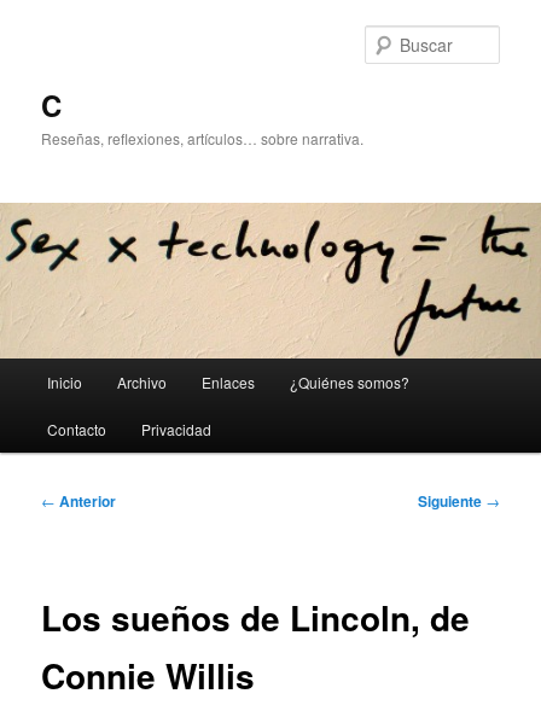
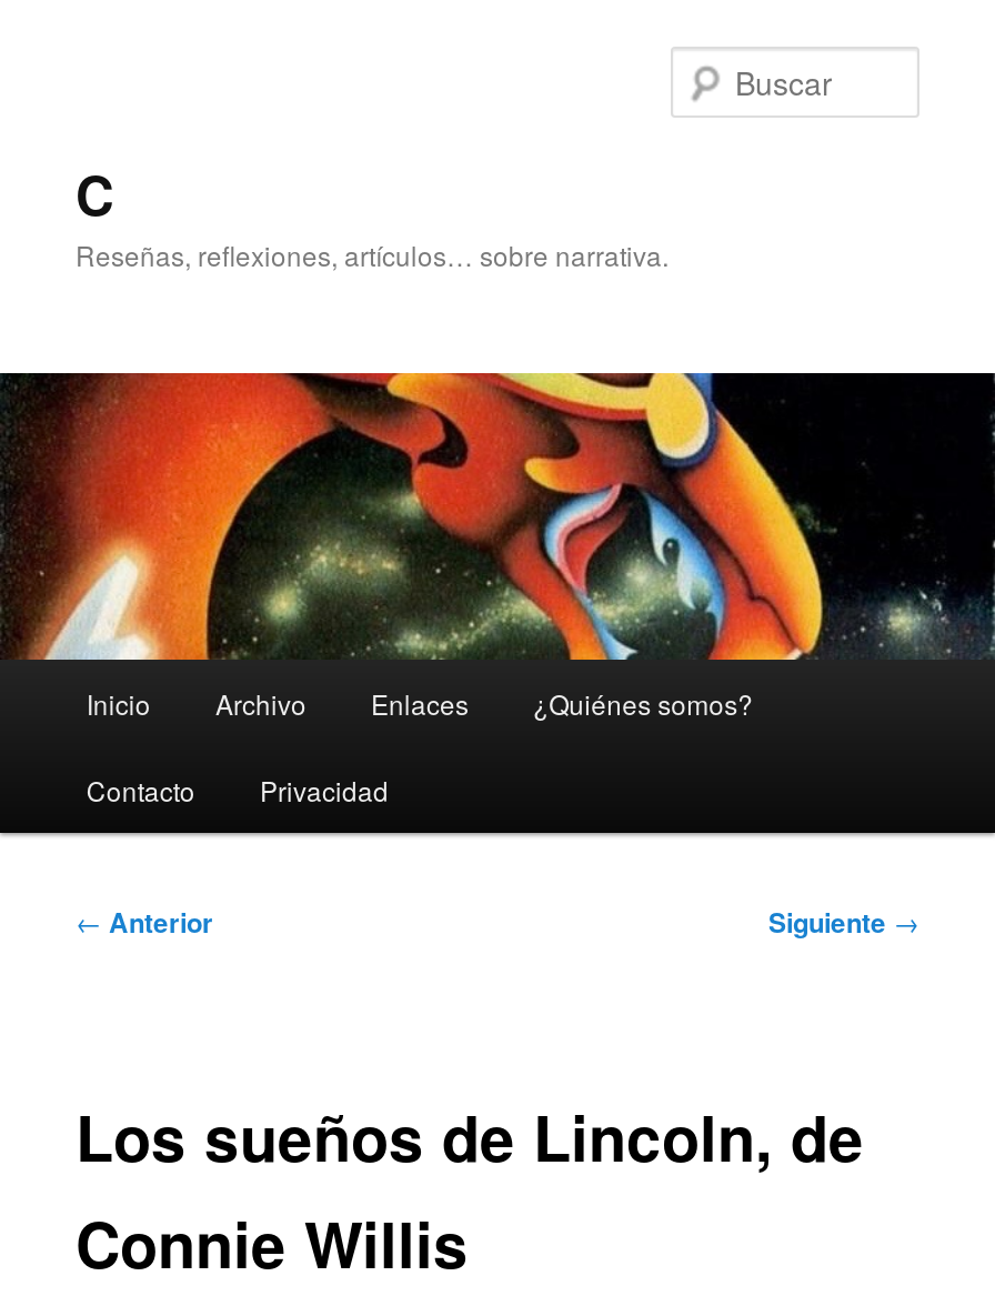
[4,203,537,360] [image] -> [7,371,988,662] [image]

